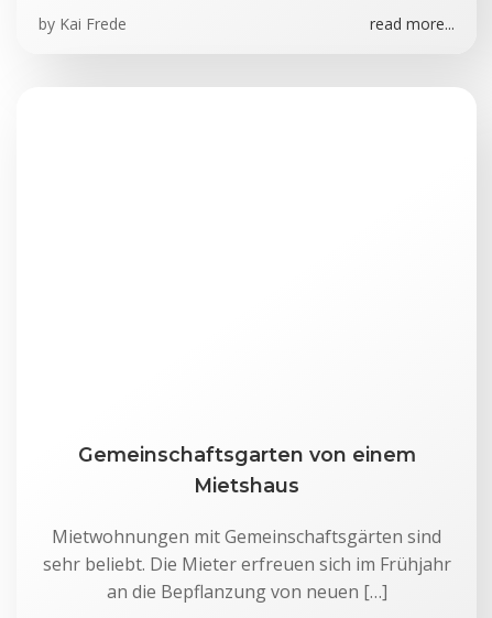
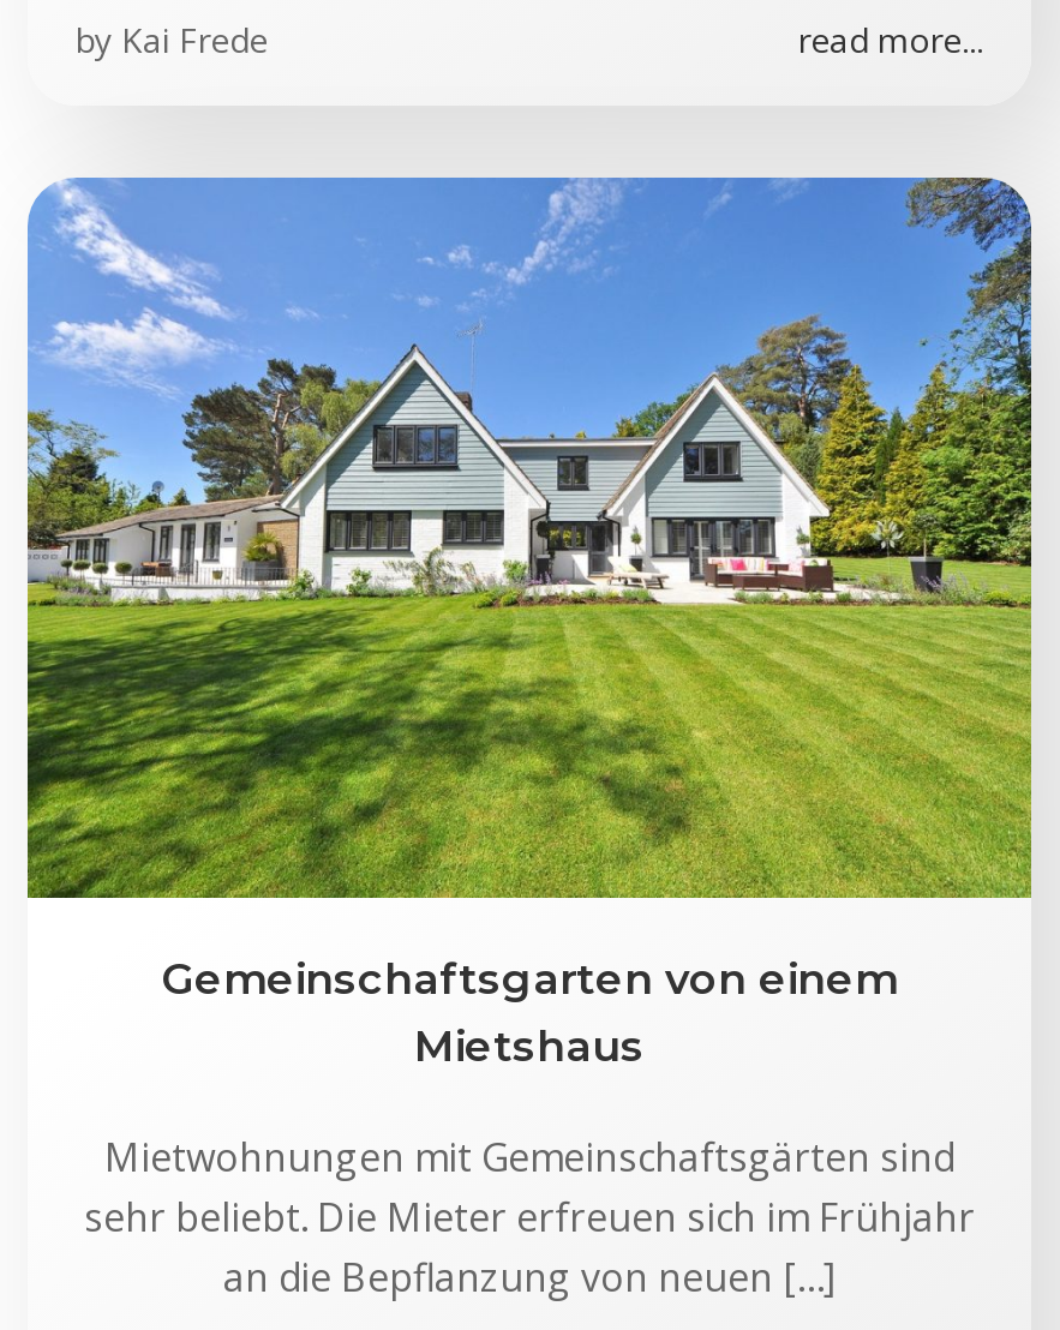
none -> [25,175,1034,900] [image]

